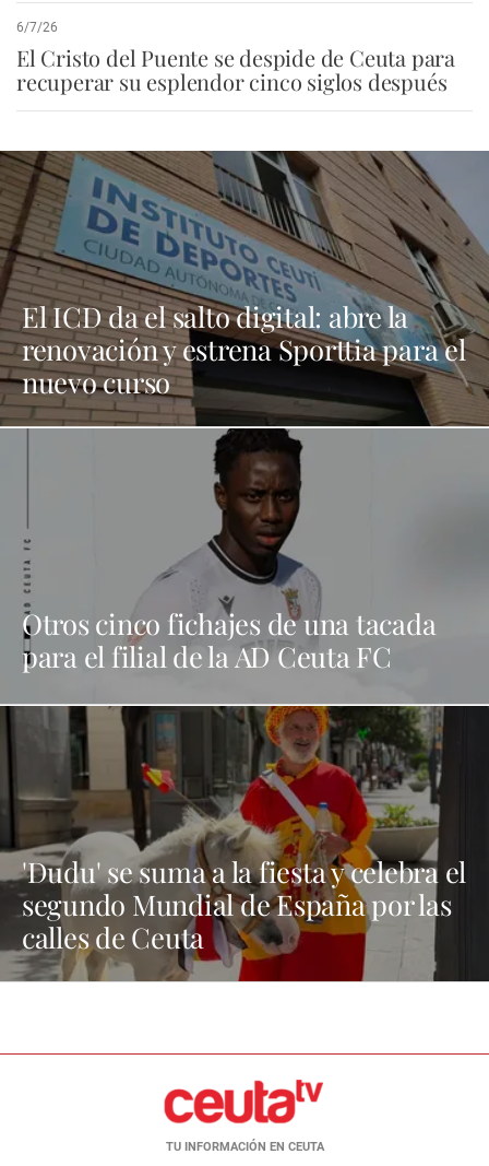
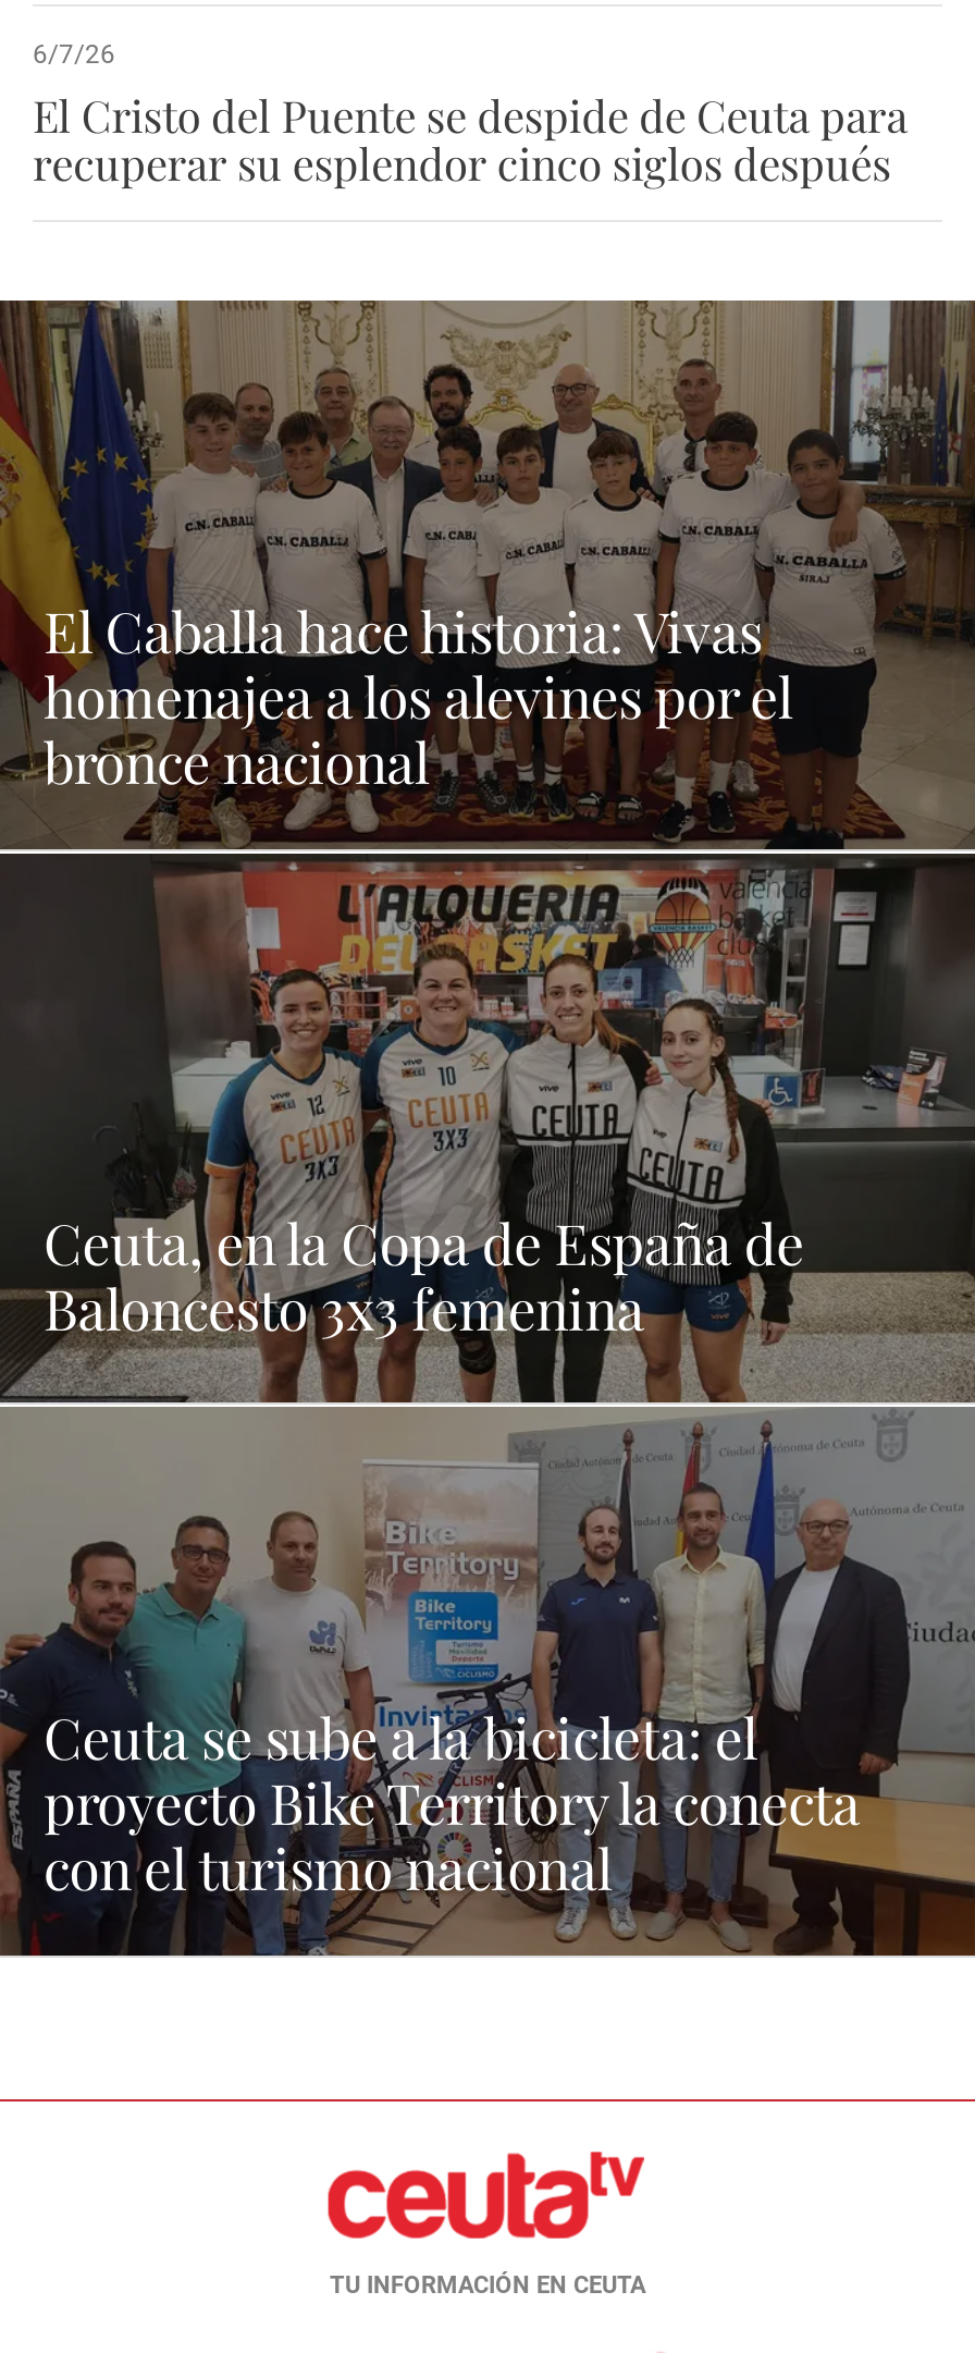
[3,150,486,399] [image] | El ICD da el salto digital: abre la | renovación y estrena Sporttia para el | nuevo curso -> [7,299,968,797] [image] | El Caballa hace historia: Vivas | homenajea a los alevines por el | bronce nacional
[3,375,486,982] [image] | Otros cinco fichajes de una tacada | para el filial de la AD Ceuta FC -> [7,748,968,1959] [image] | Ceuta, en la Copa de España de | Baloncesto 3x3 femenina
[22,852,466,955] 'Dudu' se suma a la fiesta y celebra el | segundo Mundial de España por las | calles de Ceuta -> [44,1699,860,1903] Ceuta se sube a la bicicleta: el | proyecto Bike Territory la conecta | con el turismo nacional

